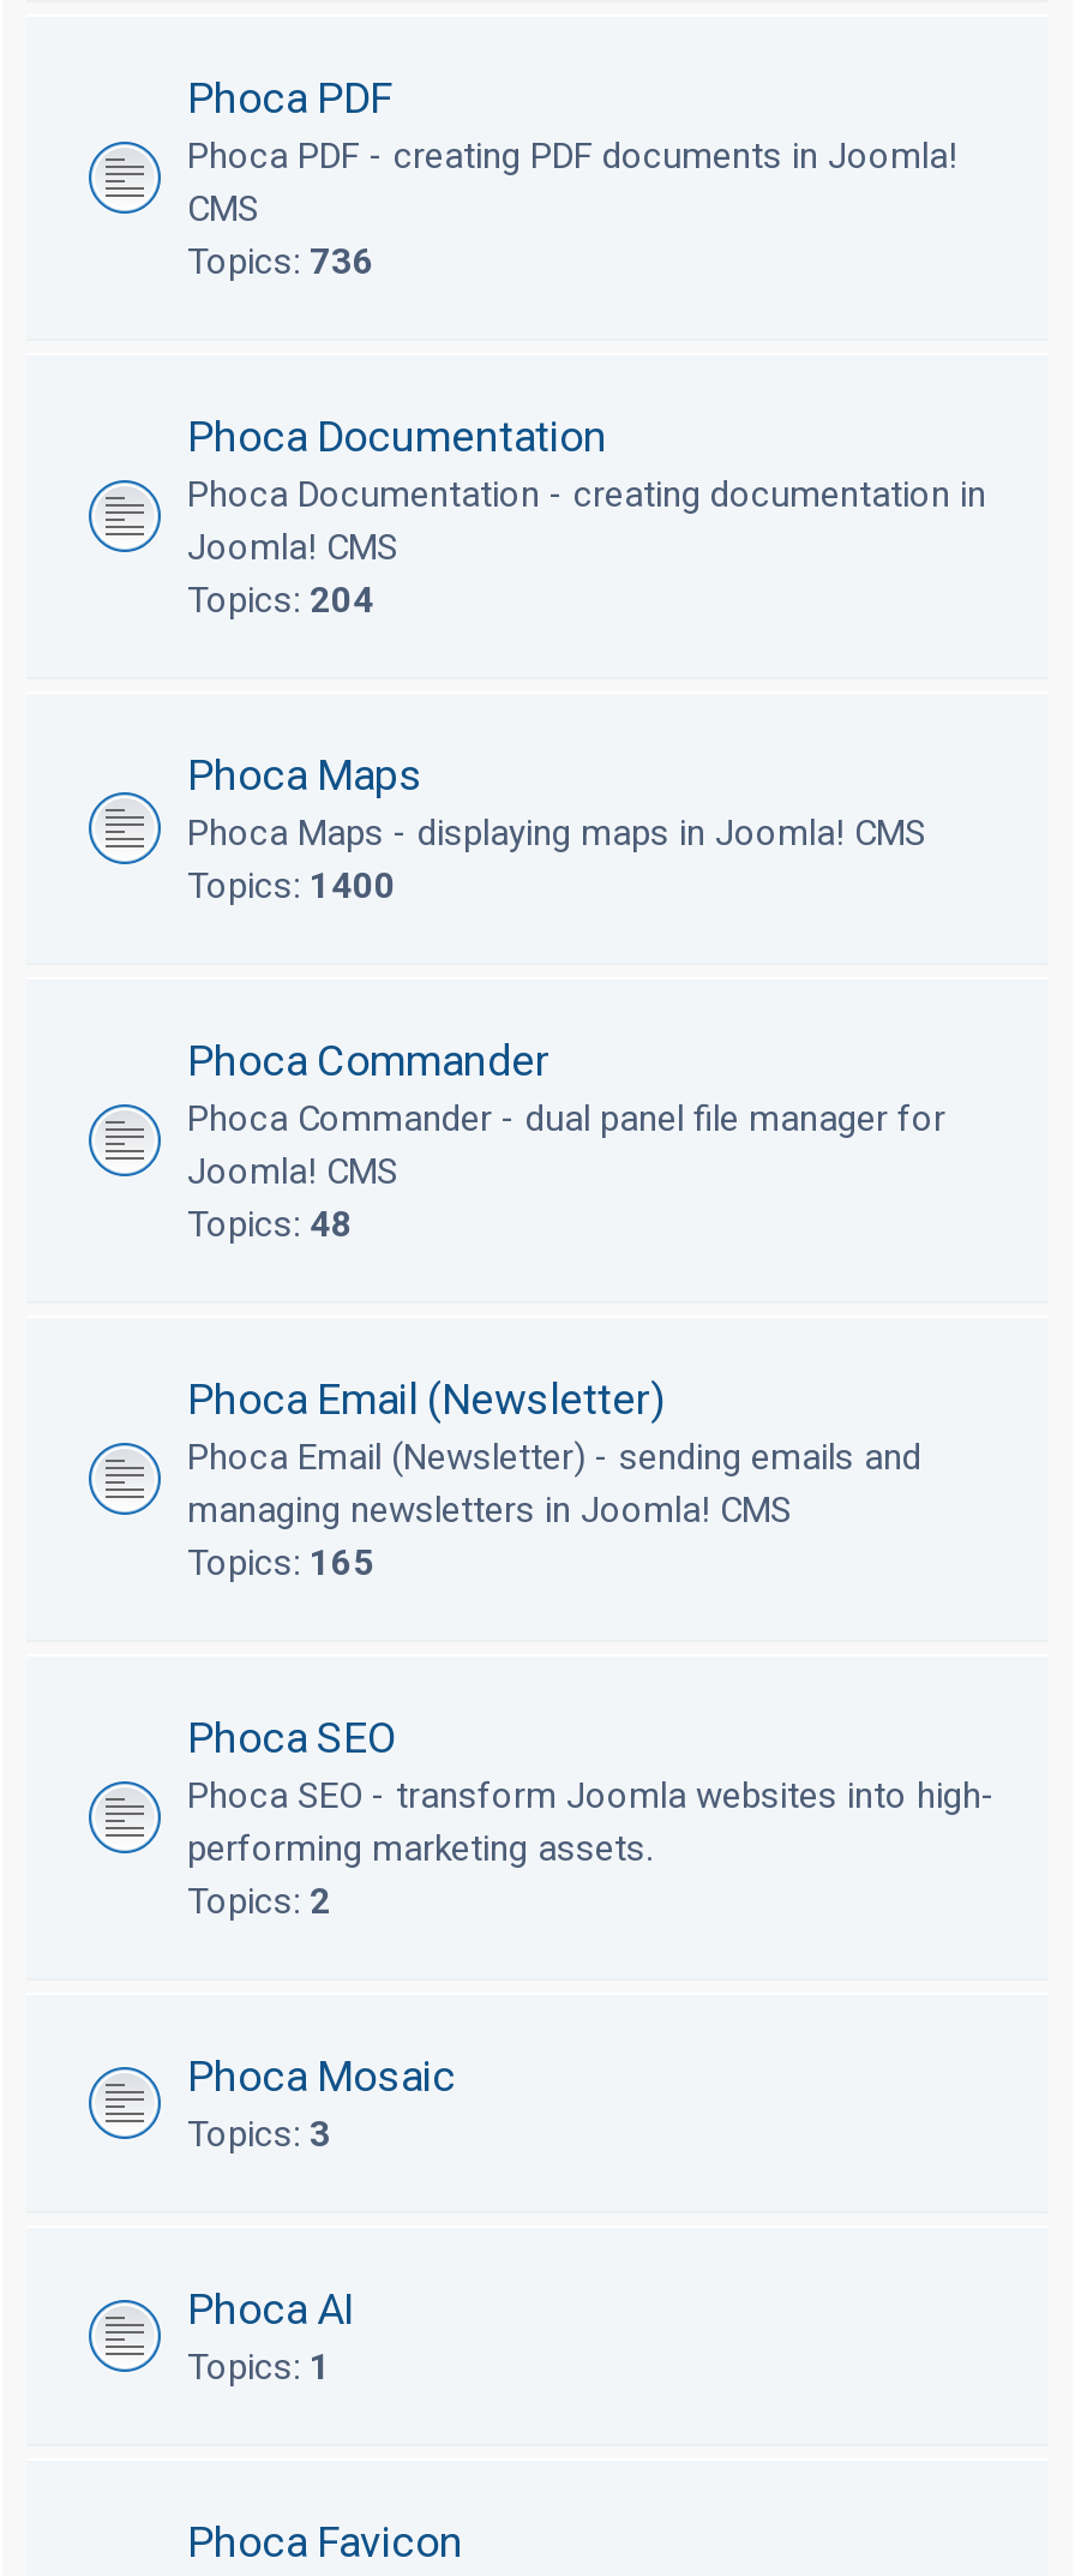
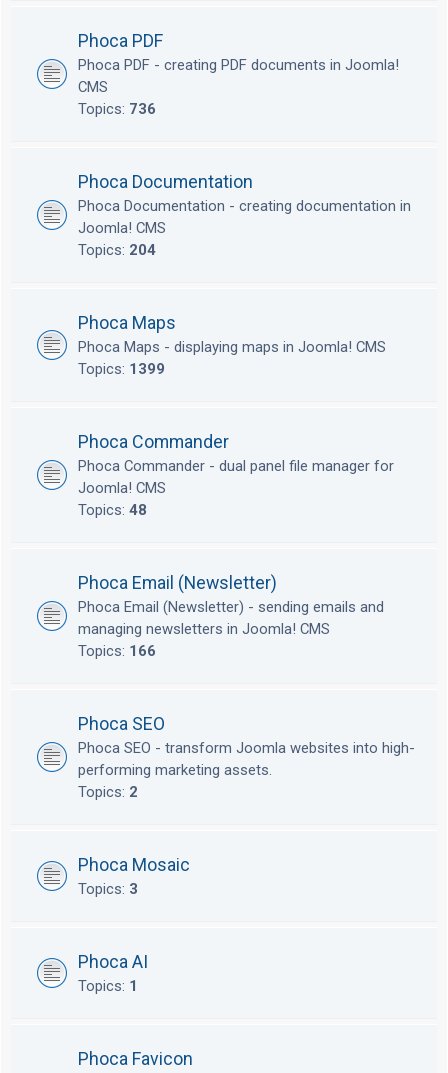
[187,865,396,908] Topics: 1400 -> [78,360,165,378] Topics: 1399
[187,1542,374,1585] Topics: 165 -> [78,642,156,660] Topics: 166

